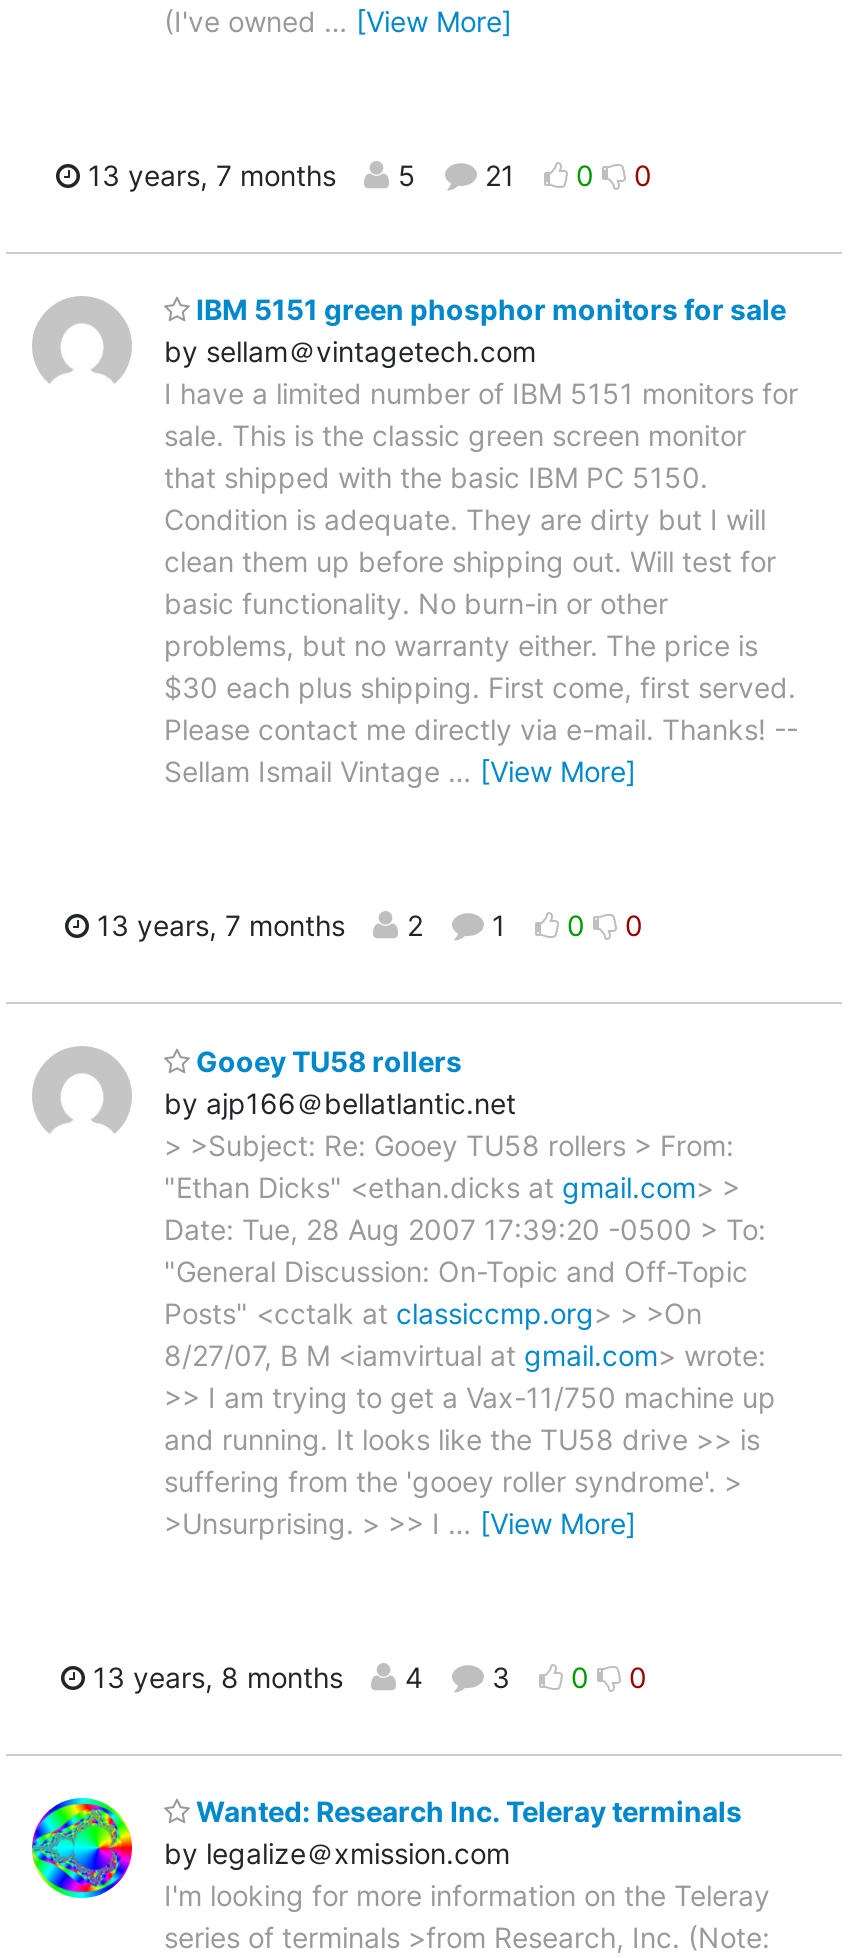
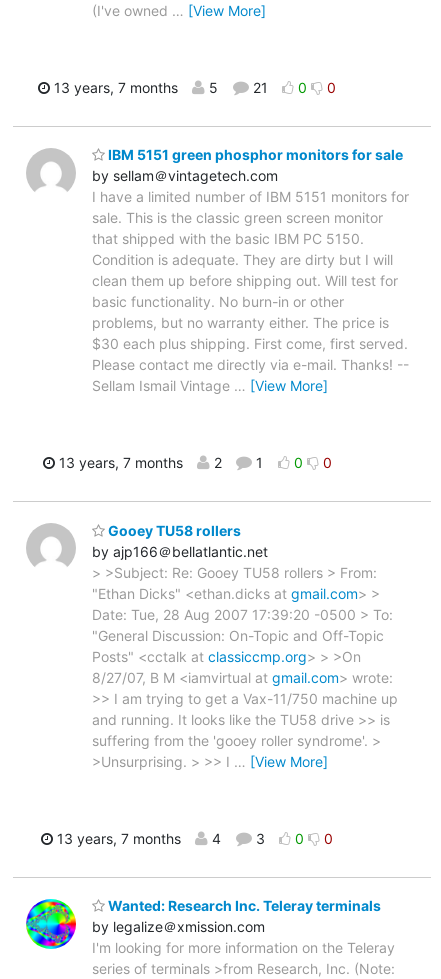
[85,1659,647,1693] 13 years, 8 months 4 3 0 0 -> [53,830,333,847] 13 years, 7 months 4 3 0 0

